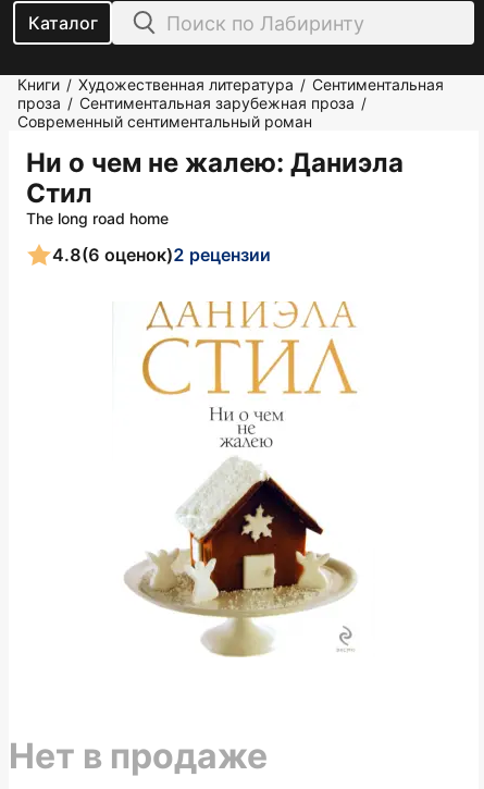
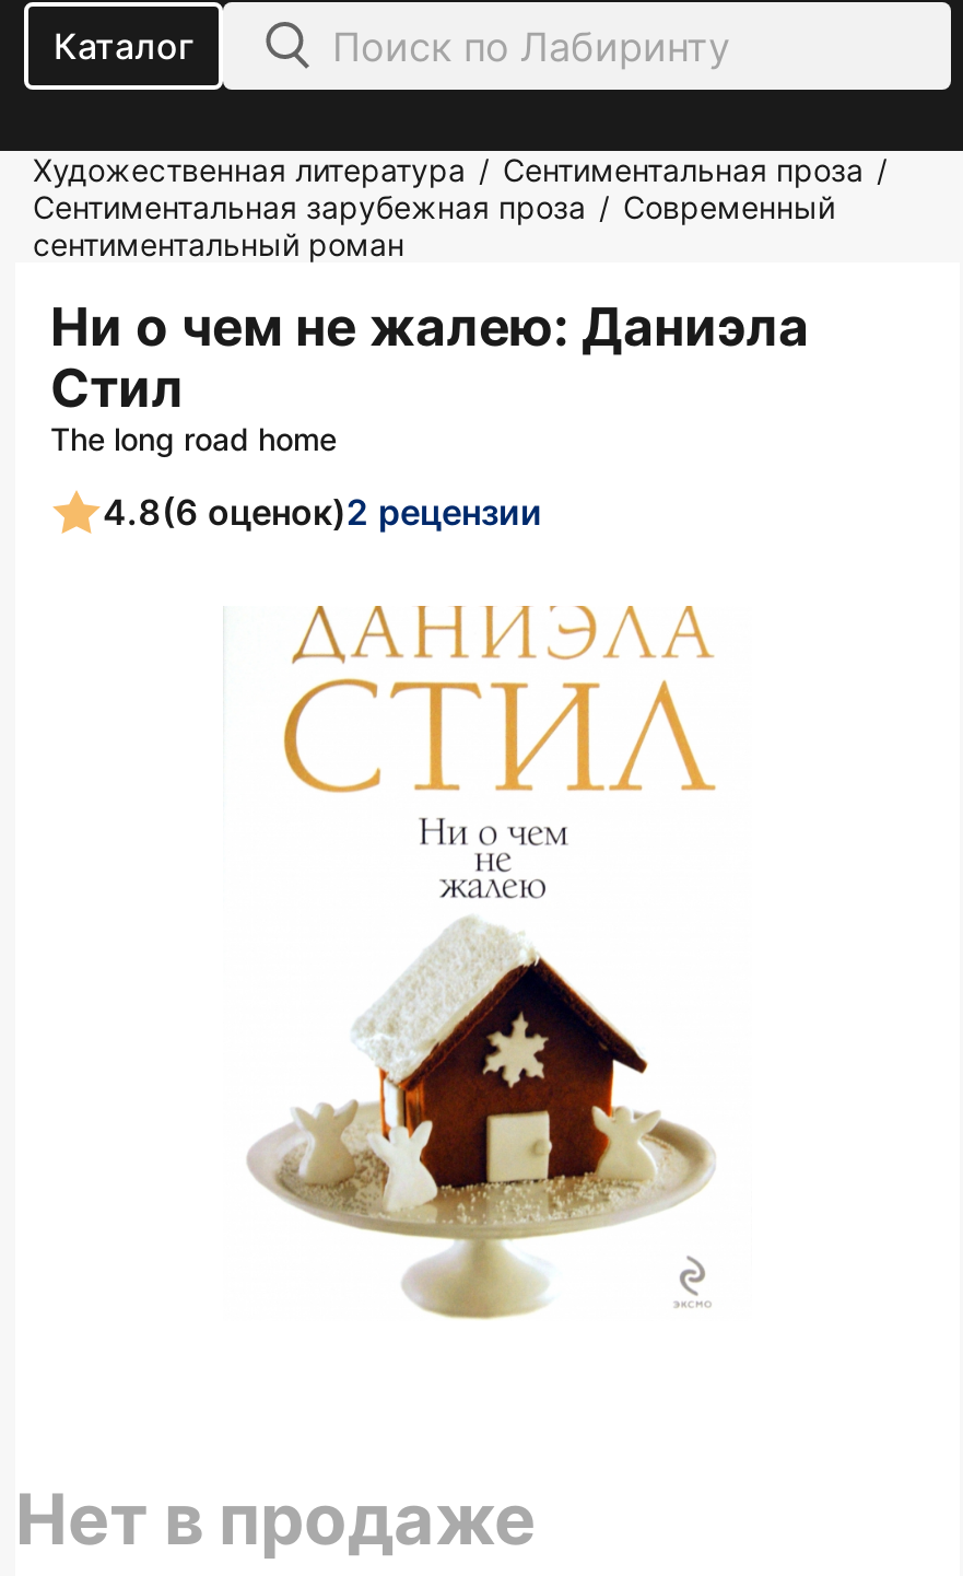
[17,75,444,131] Книги / Художественная литература / Сентиментальная | проза / Сентиментальная зарубежная проза / | Современный сентиментальный роман -> [33,151,888,262] Художественная литература / Сентиментальная проза / | Сентиментальная зарубежная проза / Современный | сентиментальный роман

